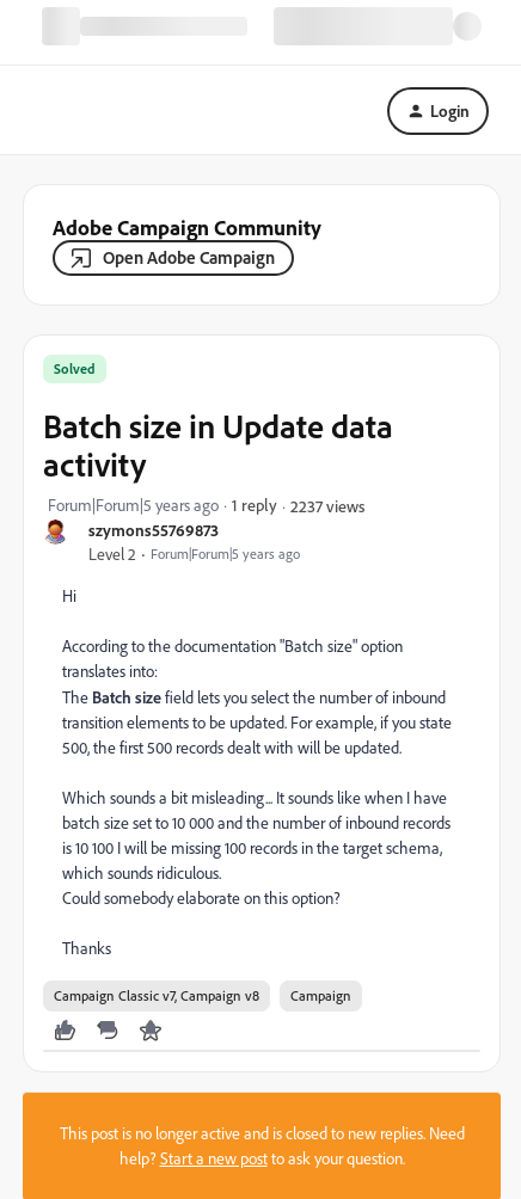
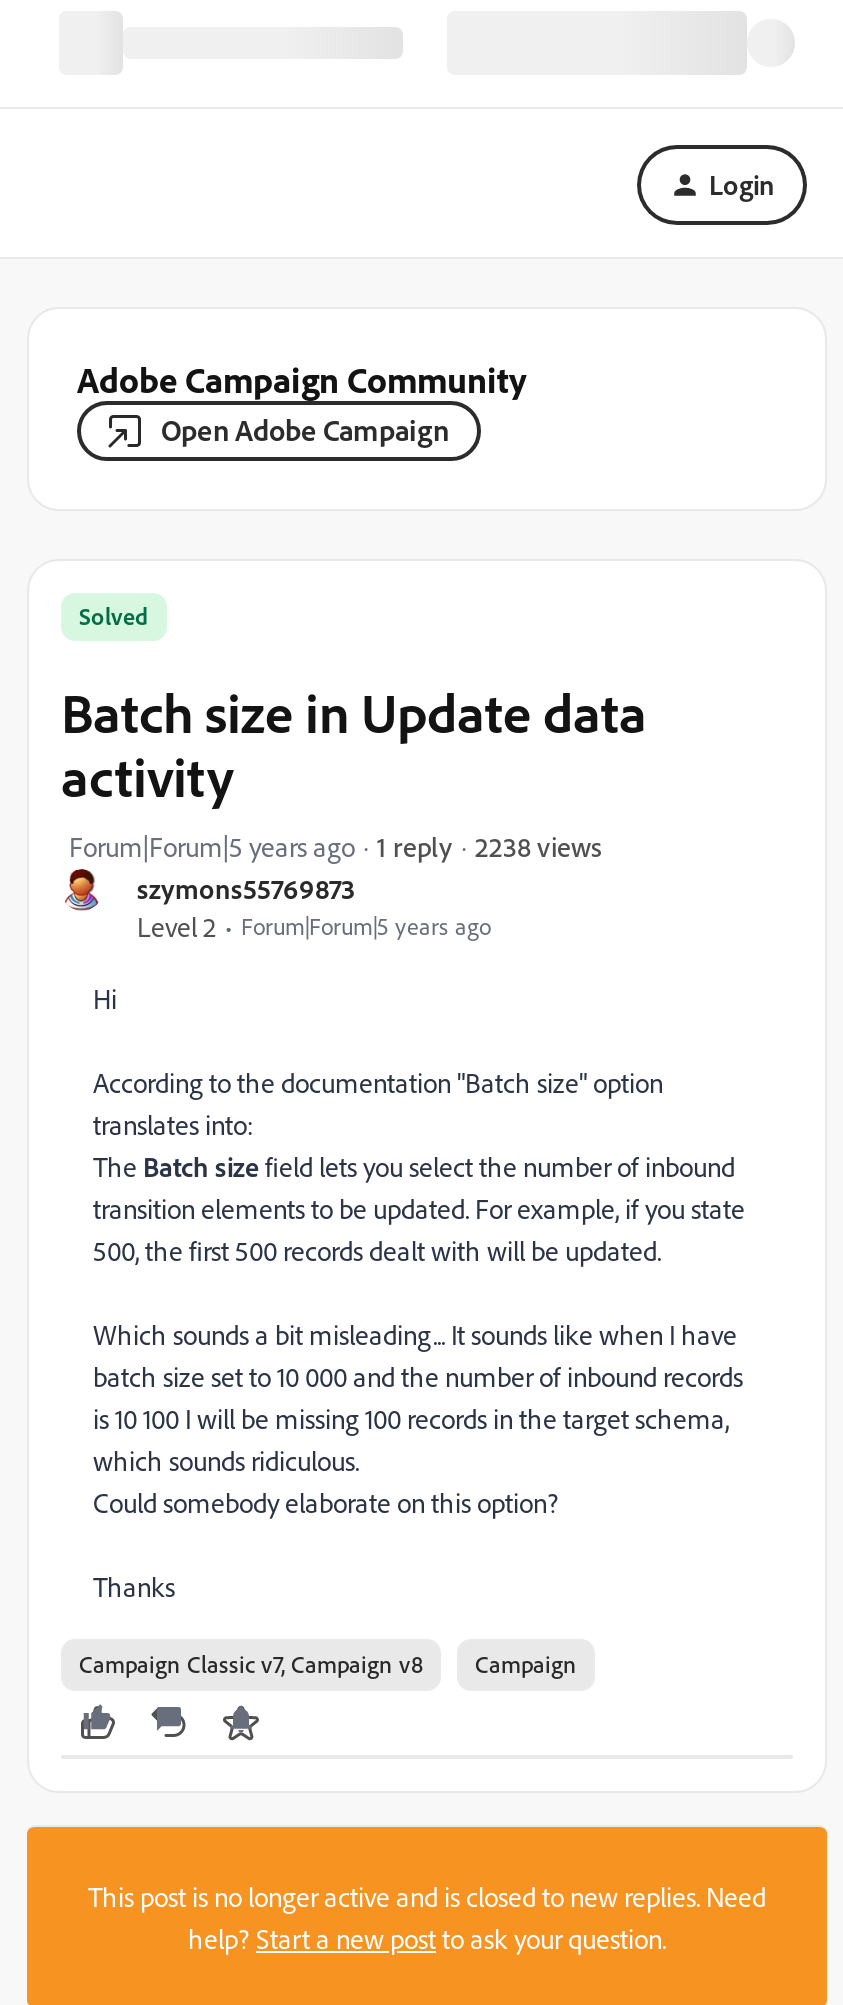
[290,495,364,515] 2237 views -> [475,828,601,862] 2238 views

